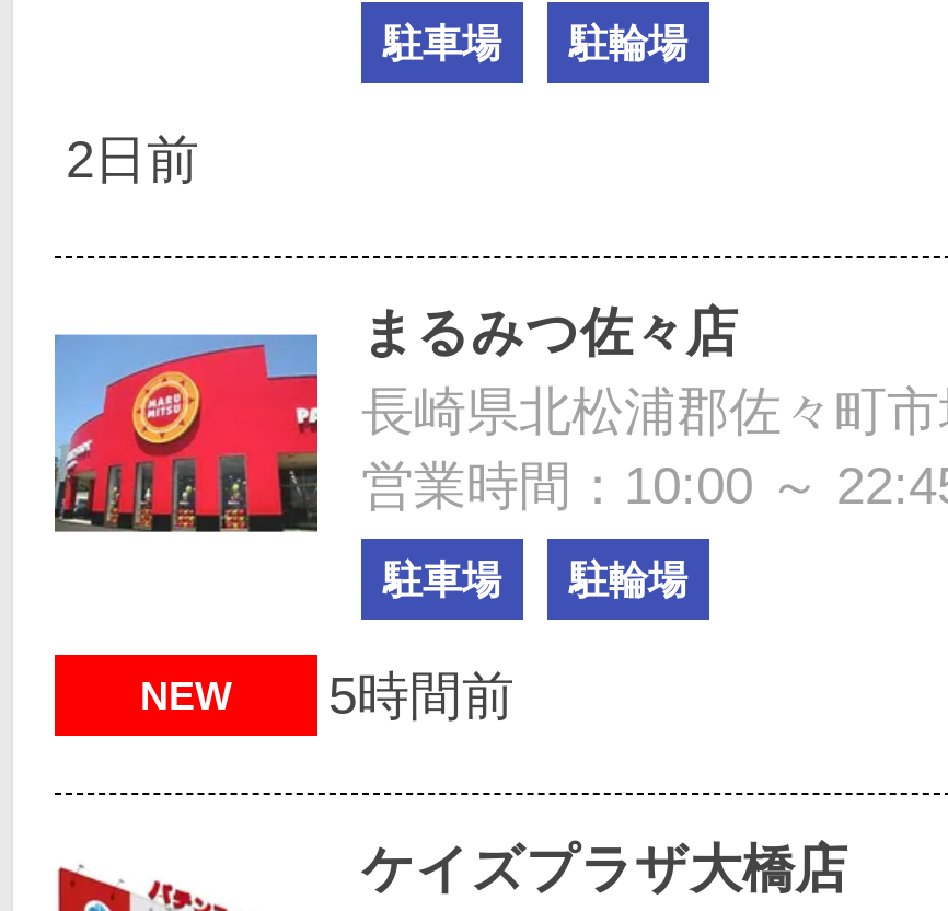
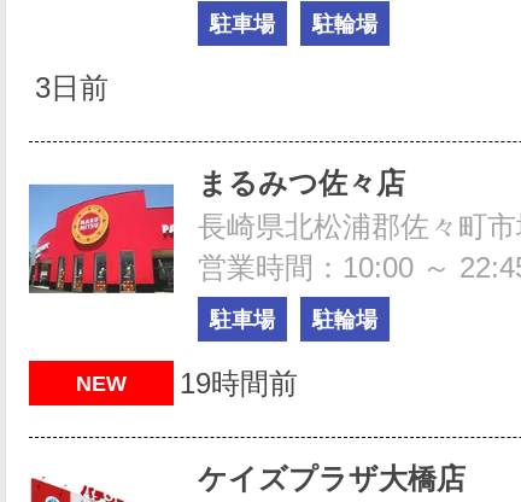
[66,128,199,187] 2日前 -> [35,71,109,103] 3日前
[328,665,515,724] 5時間前 -> [180,366,298,399] 19時間前

